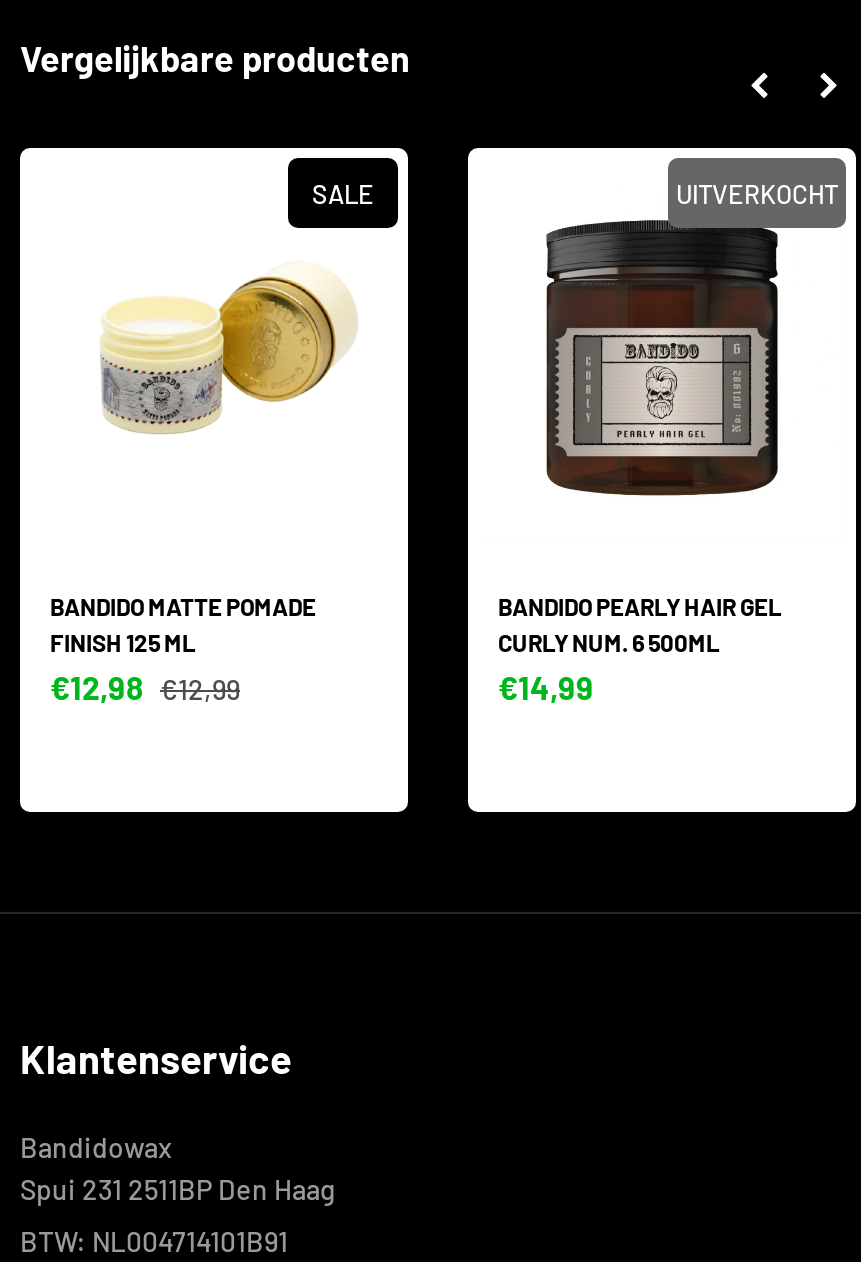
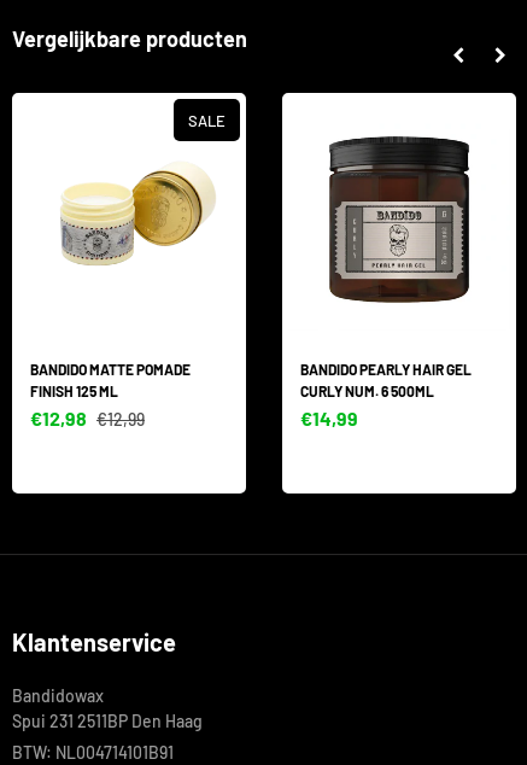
[676,177,838,209] UITVERKOCHT -> none

